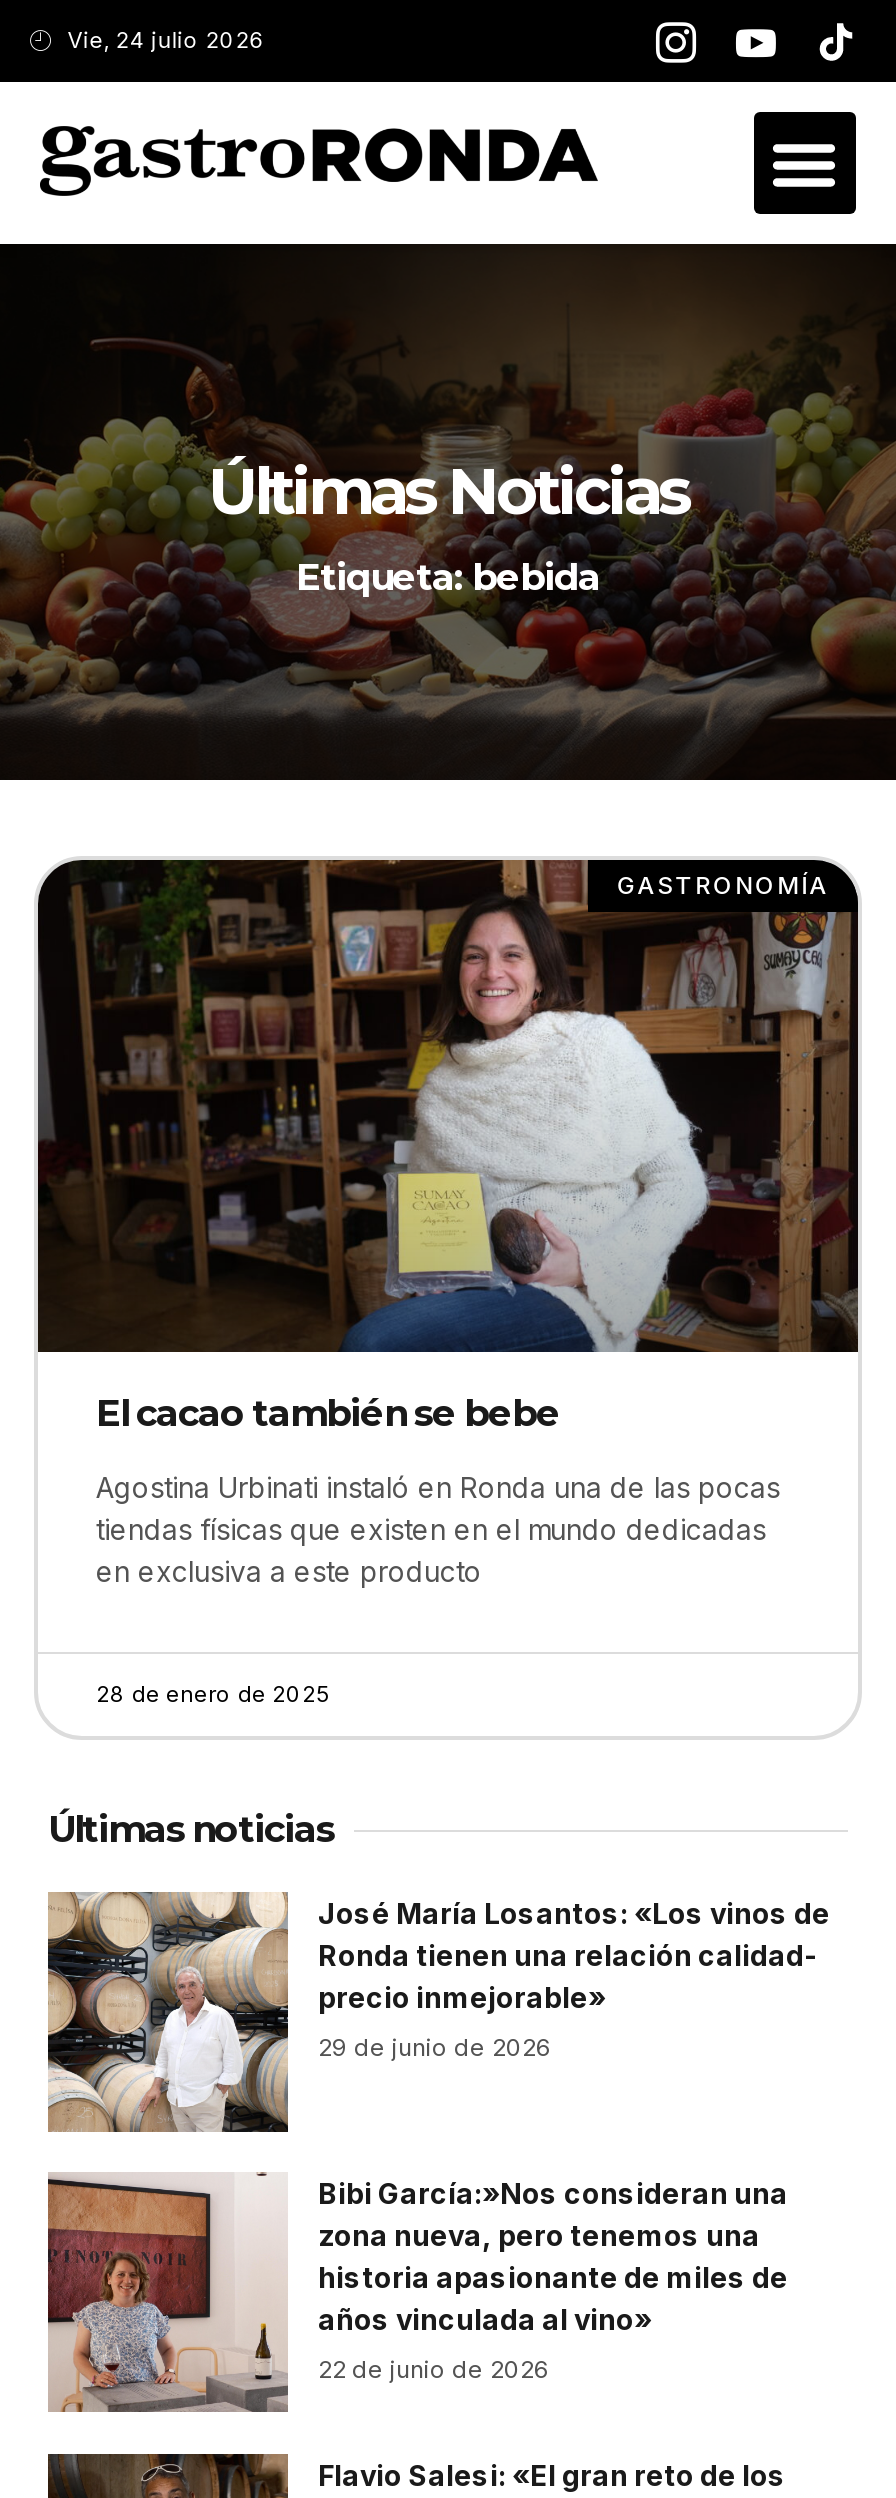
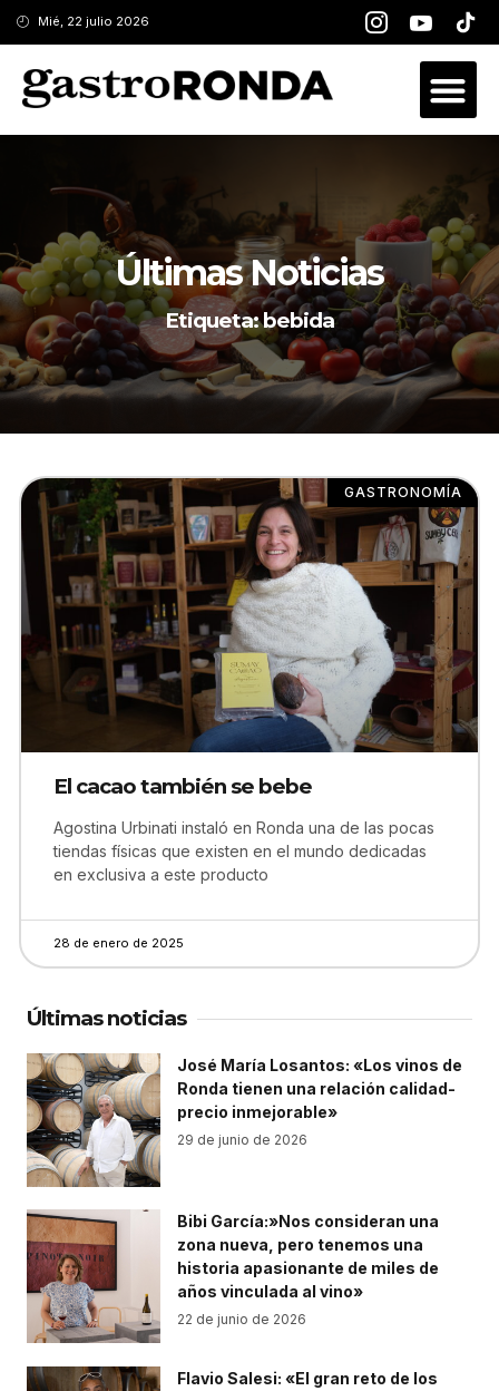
[68,26,266,54] Vie, 24 julio 2026 -> [38,13,149,29] Mié, 22 julio 2026

